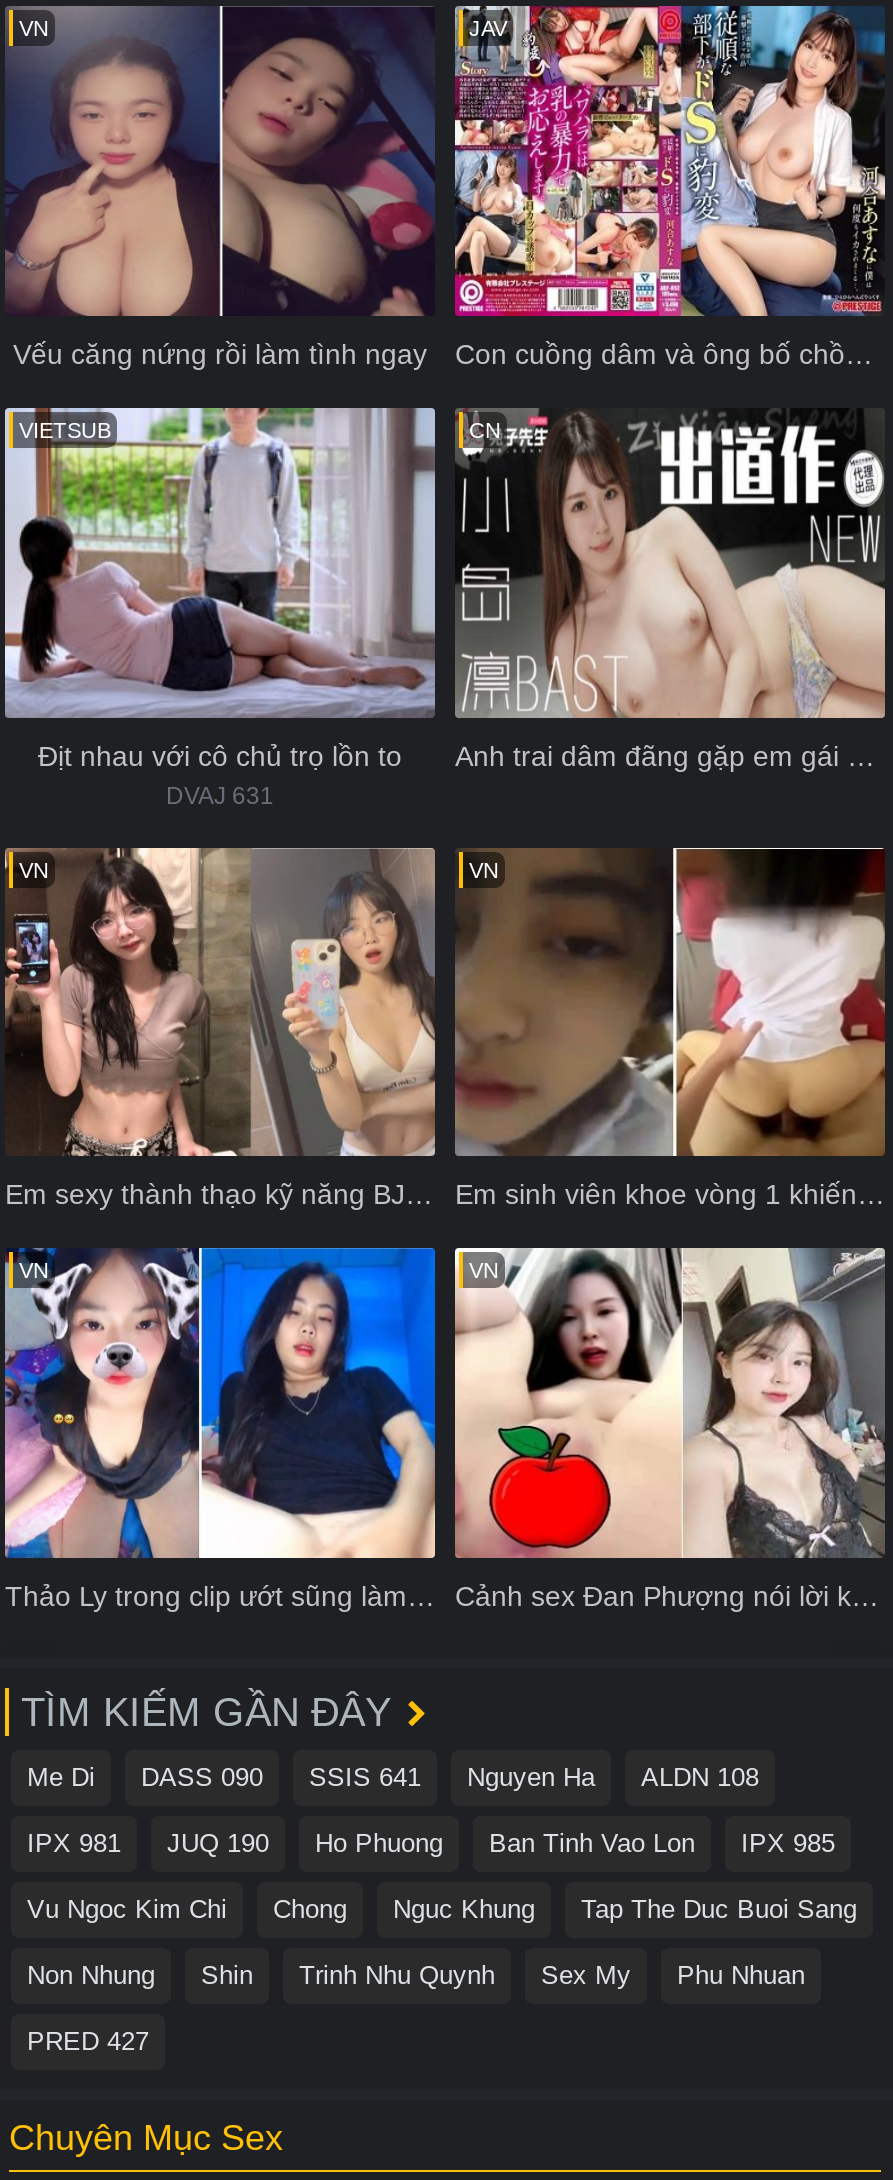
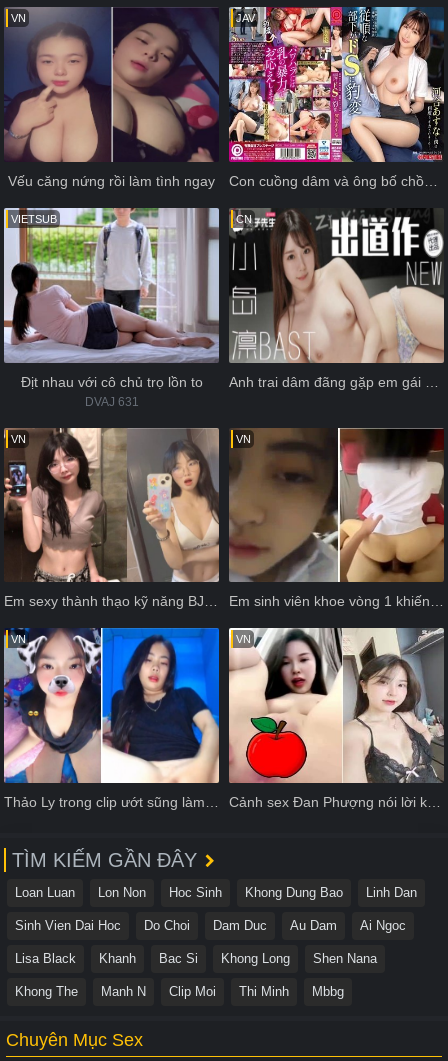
[27,1763,857,2057] Me Di | DASS 090 | SSIS 641 | Nguyen Ha | ALDN 108 | IPX 981 | JUQ 190 | Ho Phuong | Ban Tinh Vao Lon | IPX 985 | Vu Ngoc Kim Chi | Chong | Nguc Khung | Tap The Duc Buoi Sang | Non Nhung | Shin | Trinh Nhu Quynh | Sex My | Phu Nhuan | PRED 427 -> [15,885,417,999] Loan Luan | Lon Non | Hoc Sinh | Khong Dung Bao | Linh Dan | Sinh Vien Dai Hoc | Do Choi | Dam Duc | Au Dam | Ai Ngoc | Lisa Black | Khanh | Bac Si | Khong Long | Shen Nana | Khong The | Manh N | Clip Moi | Thi Minh | Mbbg

